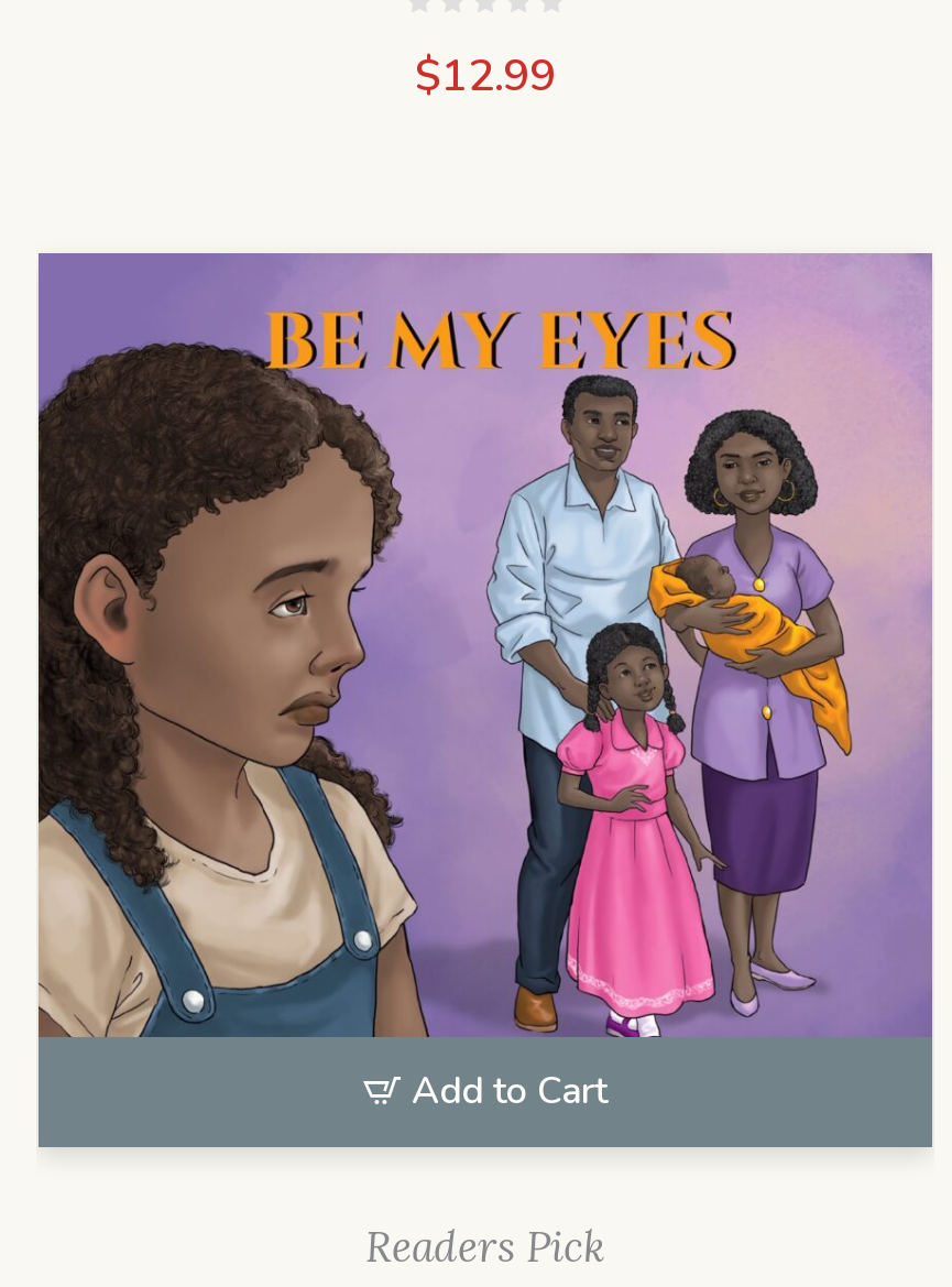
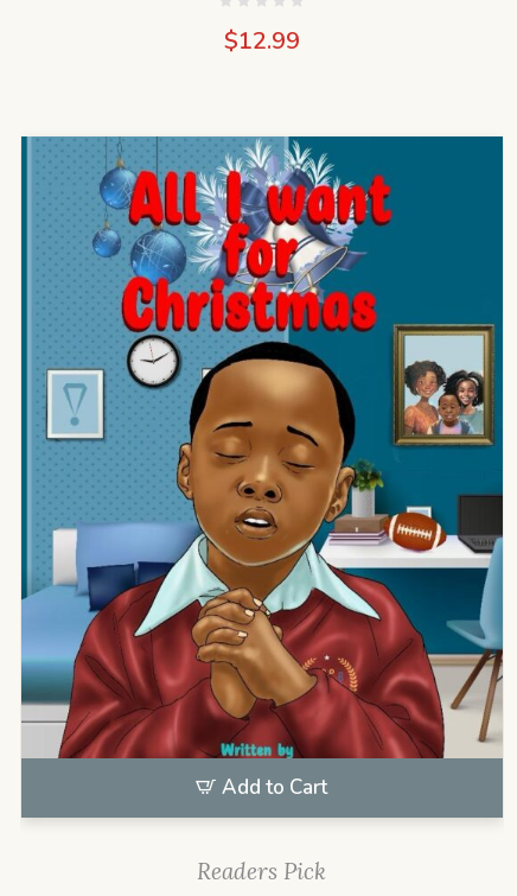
[36,251,934,1037] [image] -> [20,135,504,760] [image]

